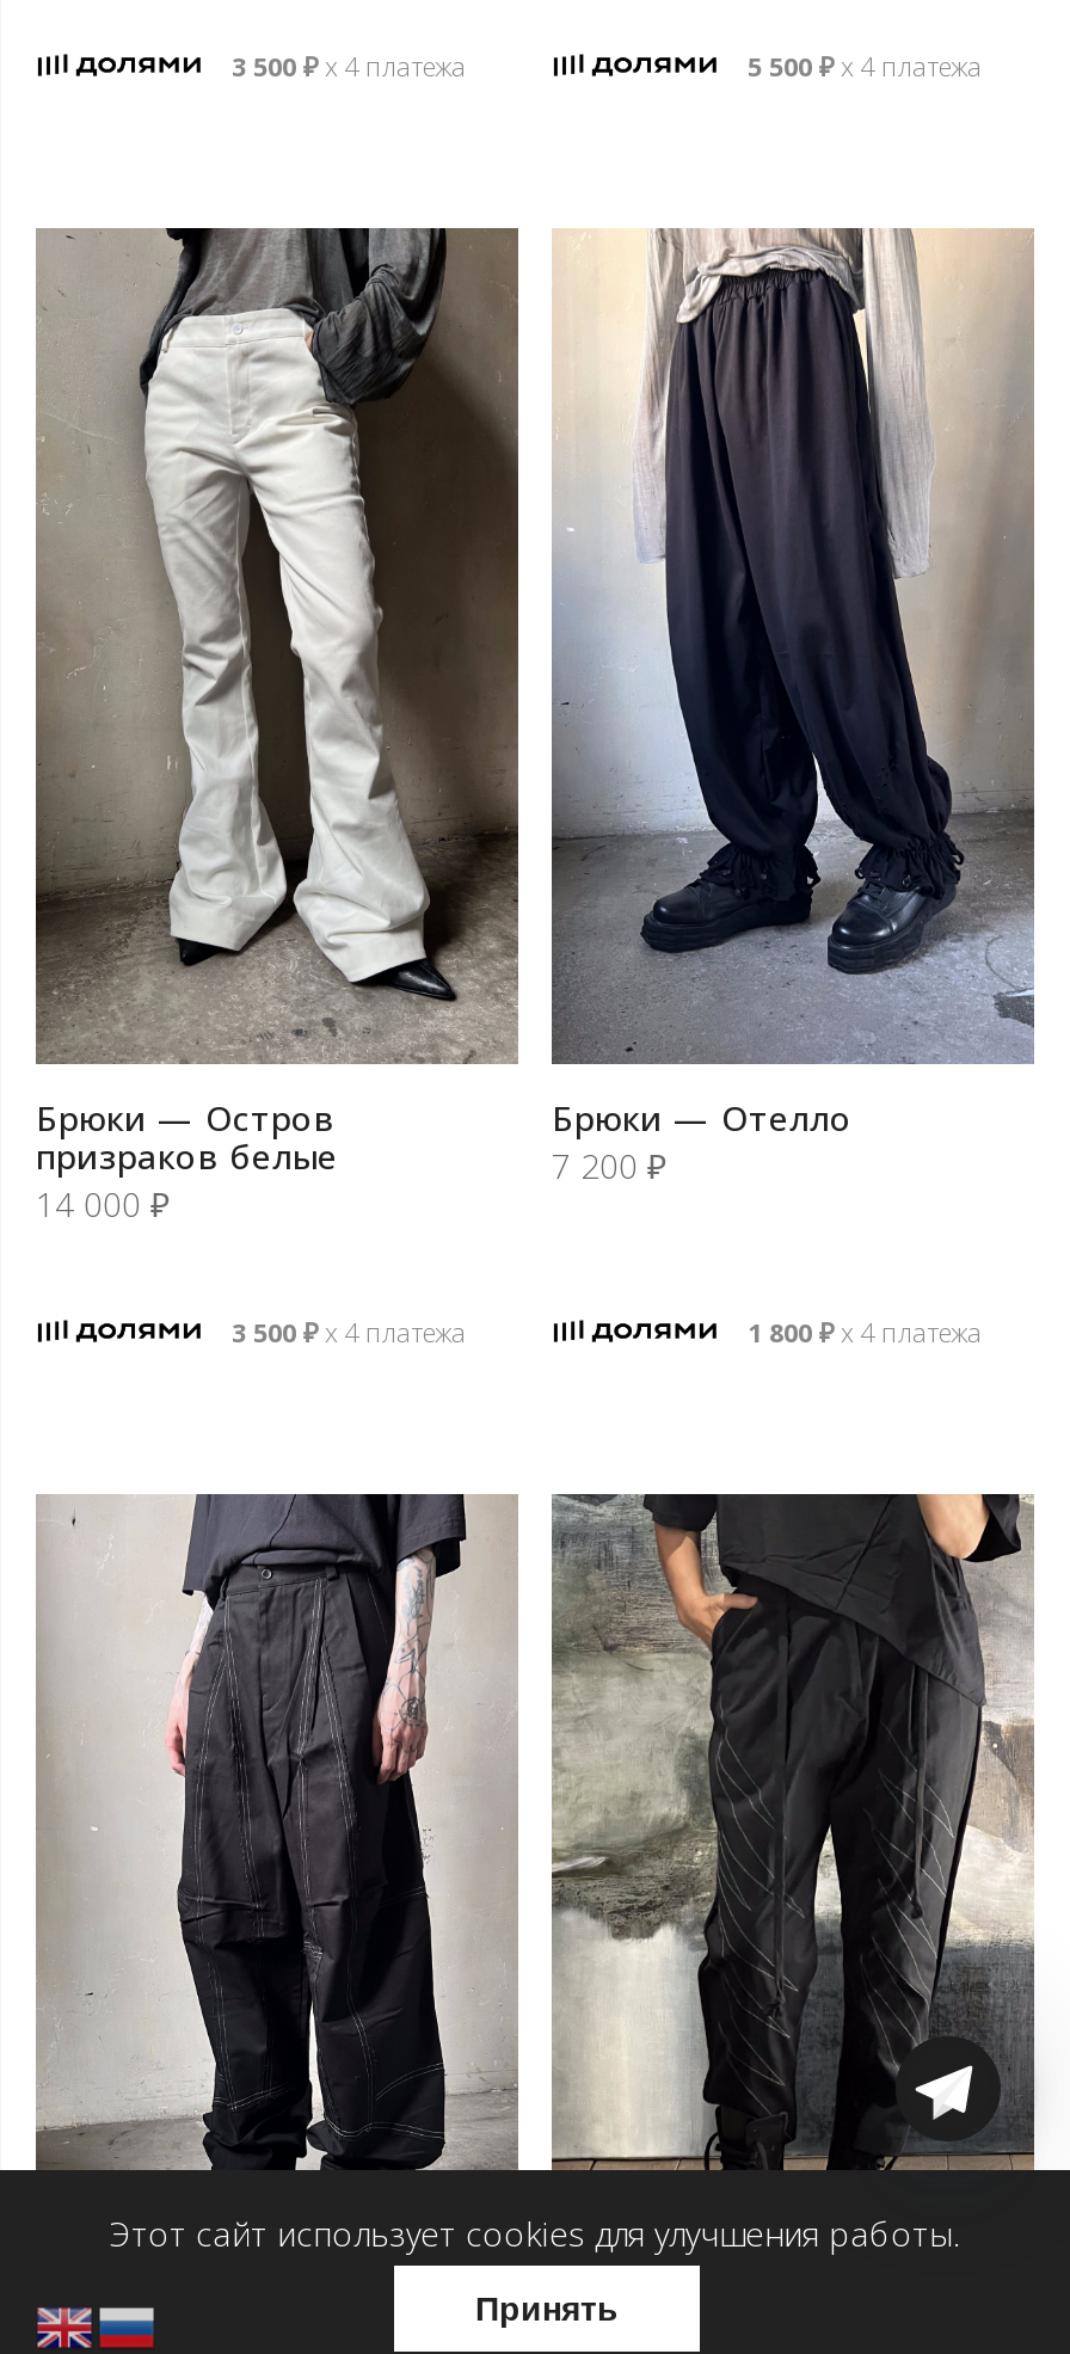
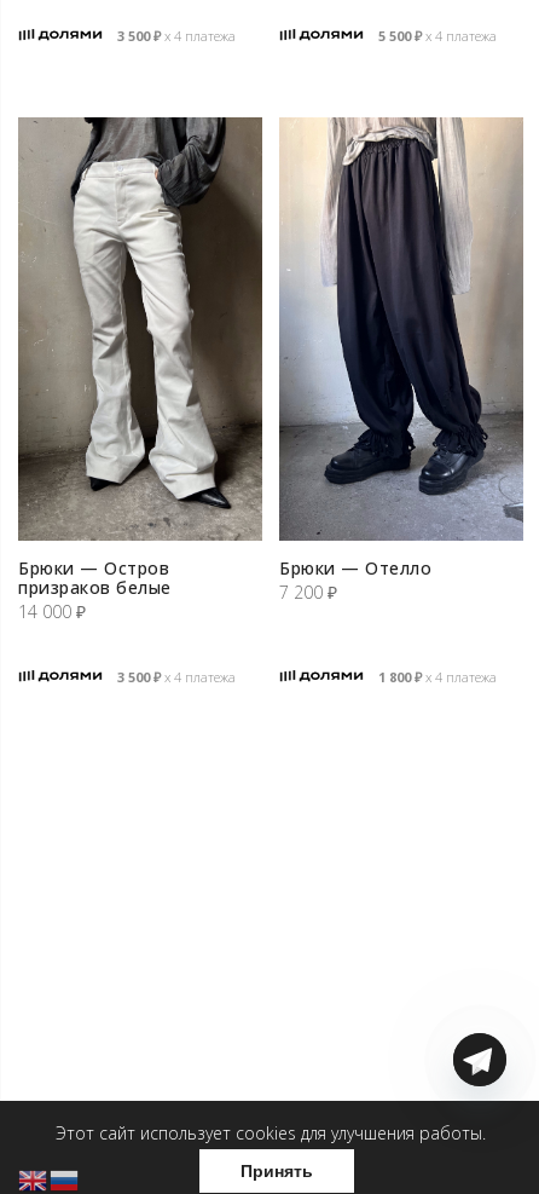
[33,1492,521,2170] [image] -> none
[549,1492,1037,2172] [image] -> none

